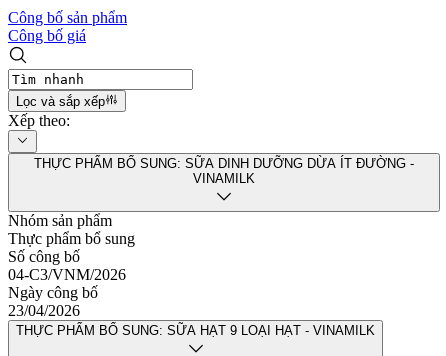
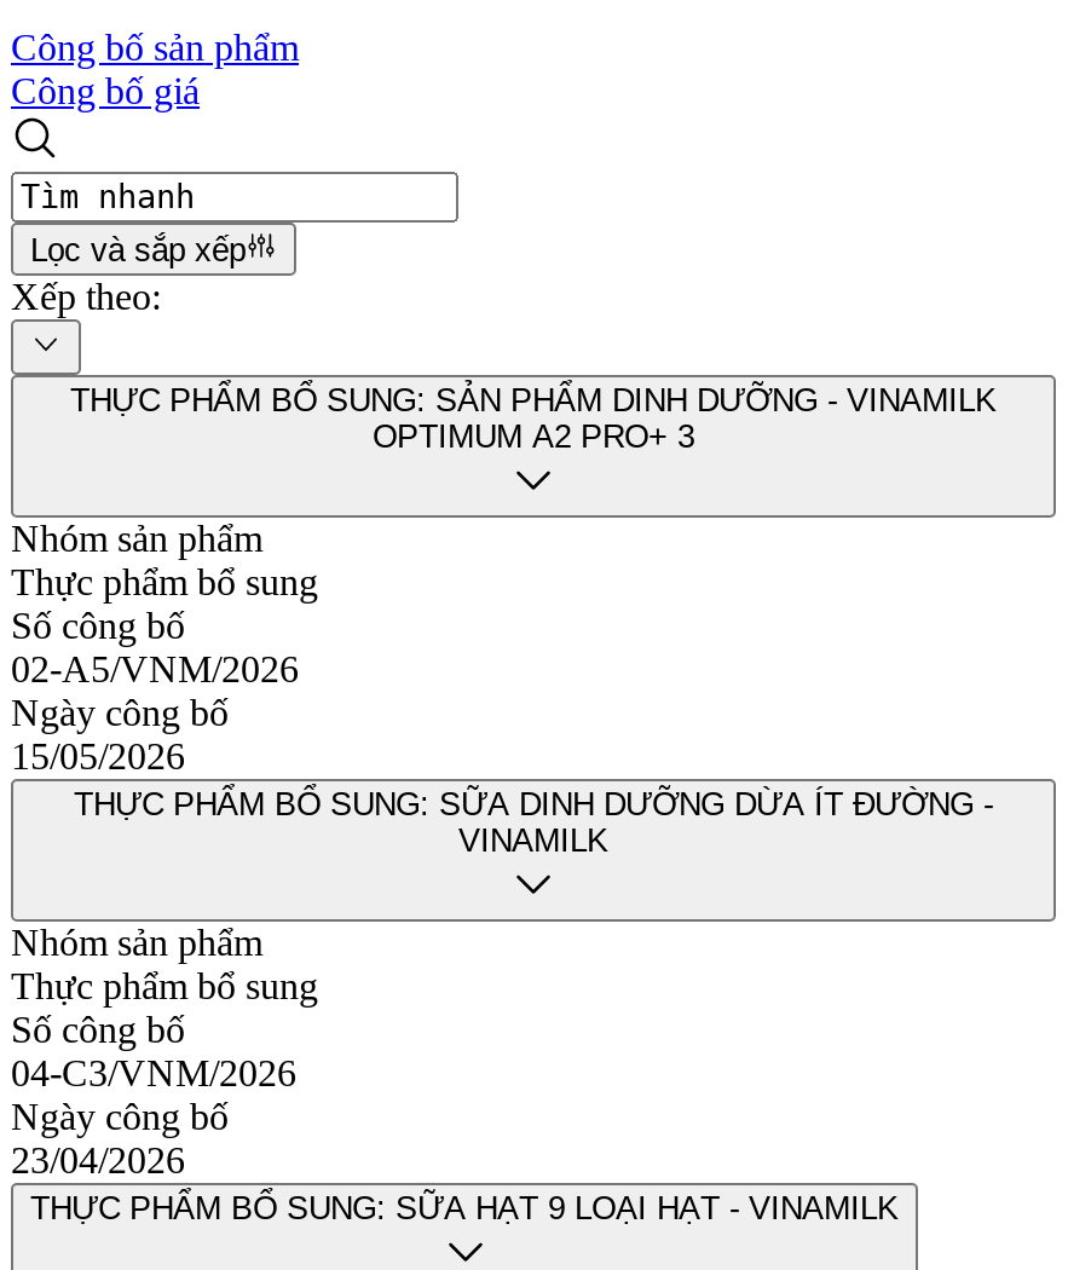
none -> [11,381,997,775] THỰC PHẨM BỔ SUNG: SẢN PHẨM DINH DƯỠNG - VINAMILK | OPTIMUM A2 PRO+ 3 | Nhóm sản phẩm | Thực phẩm bổ sung | Số công bố | 02-A5/VNM/2026 | Ngày công bố | 15/05/2026

